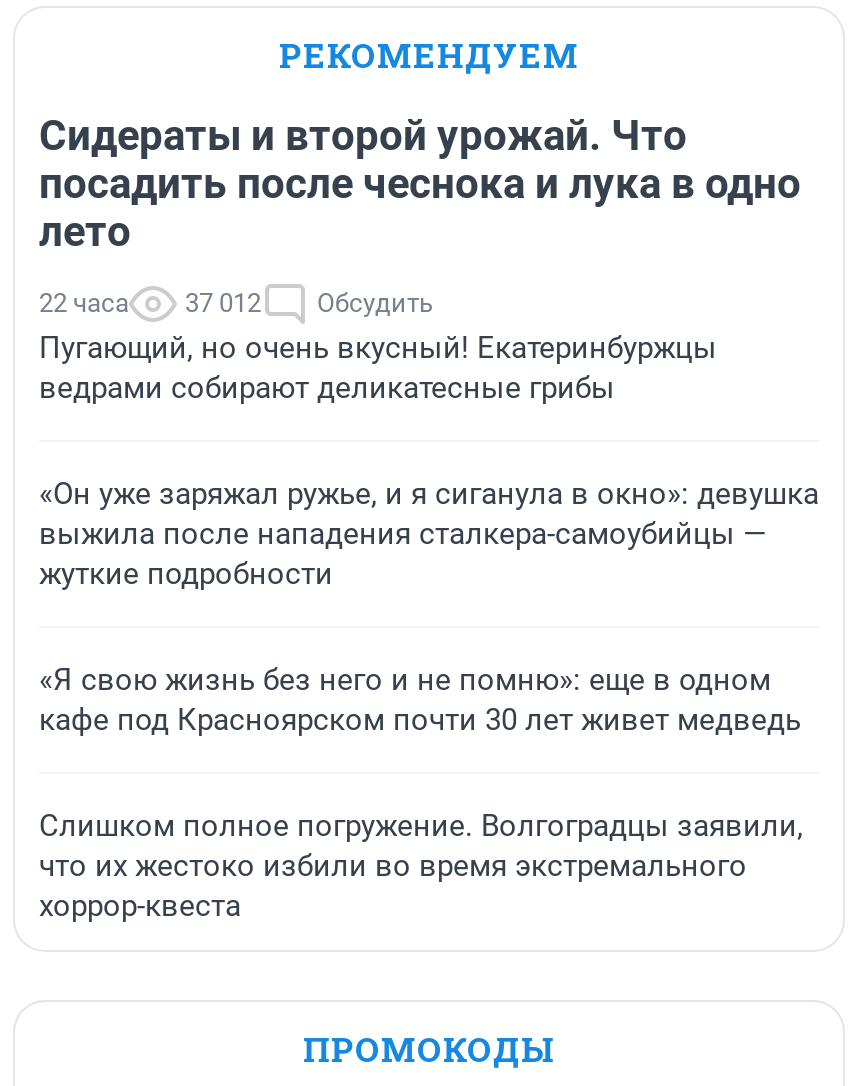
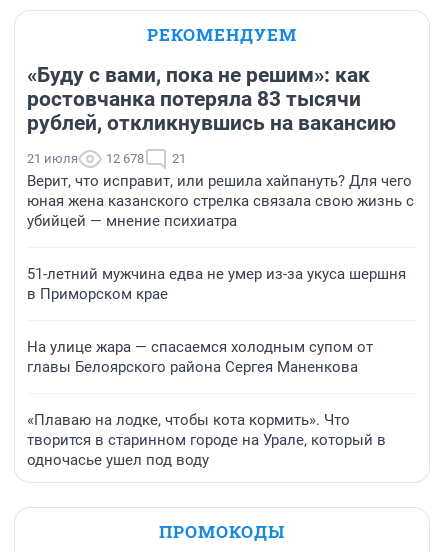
[39,112,801,256] Сидераты и второй урожай. Что | посадить после чеснока и лука в одно | лето -> [27,63,396,135] «Буду с вами, пока не решим»: как | ростовчанка потеряла 83 тысячи | рублей, откликнувшись на вакансию
[39,288,717,406] 22 часа | 37 012 | Обсудить | Пугающий, но очень вкусный! Екатеринбуржцы | ведрами собирают деликатесные грибы -> [27,151,414,230] 21 июля | 12 678 | 21 | Верит, что исправит, или решила хайпануть? Для чего | юная жена казанского стрелка связала свою жизнь с | убийцей — мнение психиатра
[39,476,819,592] «Он уже заряжал ружье, и я сиганула в окно»: девушка | выжила после нападения сталкера-самоубийцы — | жуткие подробности -> [27,265,406,303] 51-летний мужчина едва не умер из-за укуса шершня | в Приморском крае
[39,662,801,738] «Я свою жизнь без него и не помню»: еще в одном | кафе под Красноярском почти 30 лет живет медведь -> [27,338,373,376] На улице жара — спасаемся холодным супом от | главы Белоярского района Сергея Маненкова
[39,808,803,924] Слишком полное погружение. Волгоградцы заявили, | что их жестоко избили во время экстремального | хоррор-квеста -> [27,411,386,469] «Плаваю на лодке, чтобы кота кормить». Что | творится в старинном городе на Урале, который в | одночасье ушел под воду

